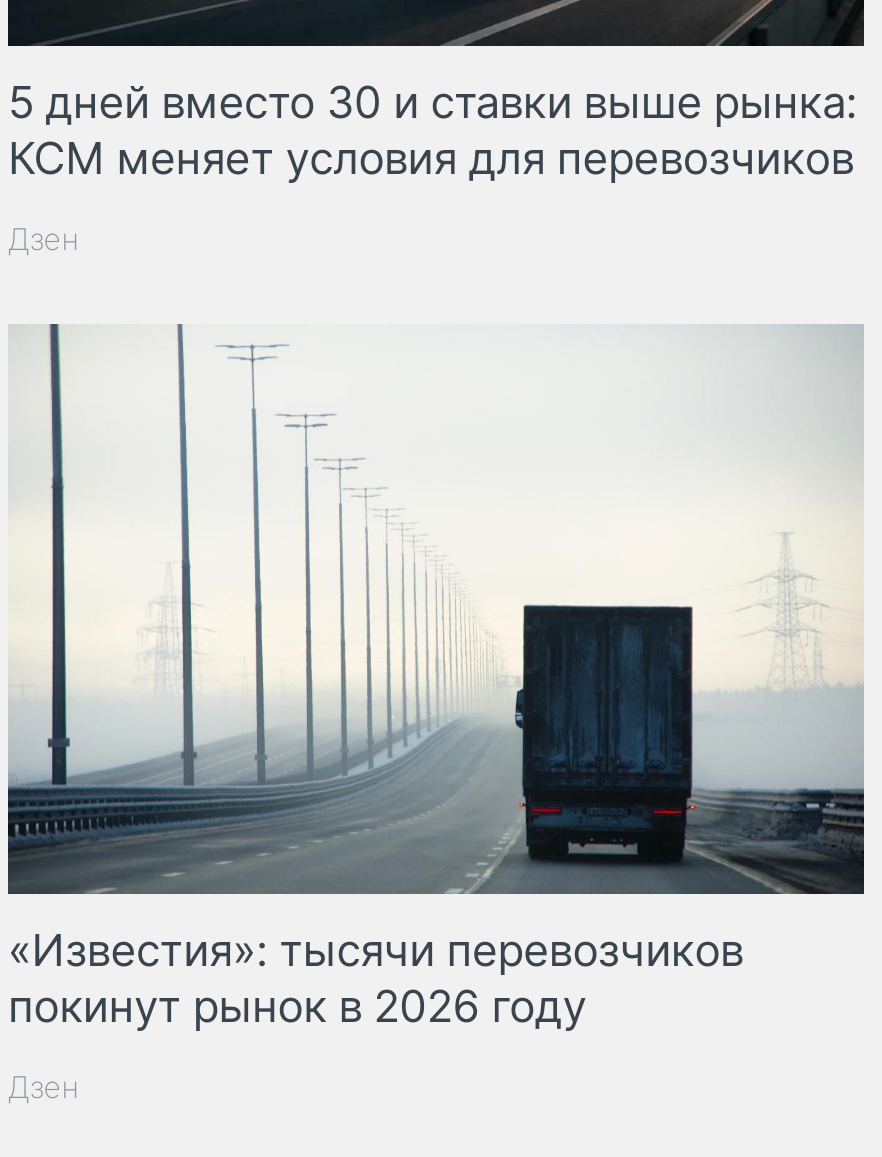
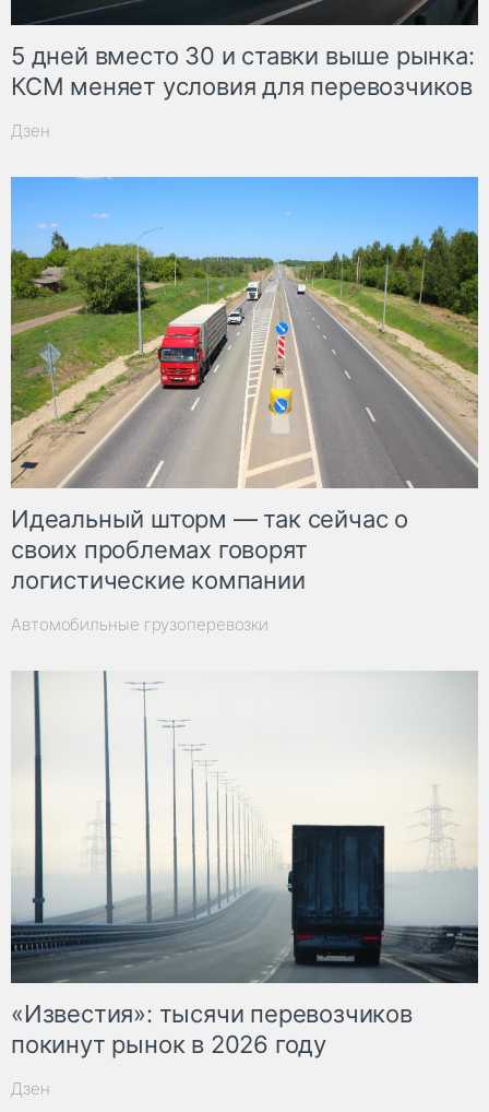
none -> [10,176,479,635] [image] | Идеальный шторм — так сейчас о | своих проблемах говорят | логистические компании | Автомобильные грузоперевозки

